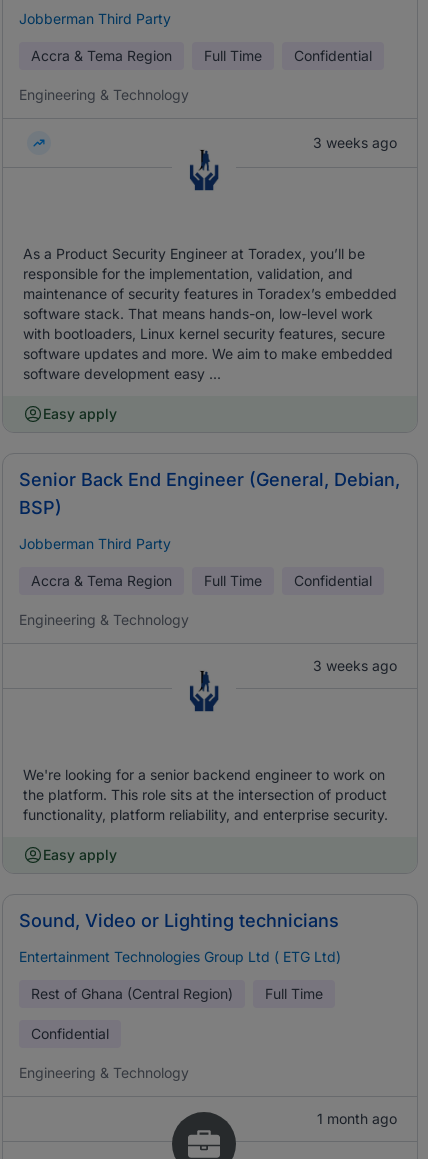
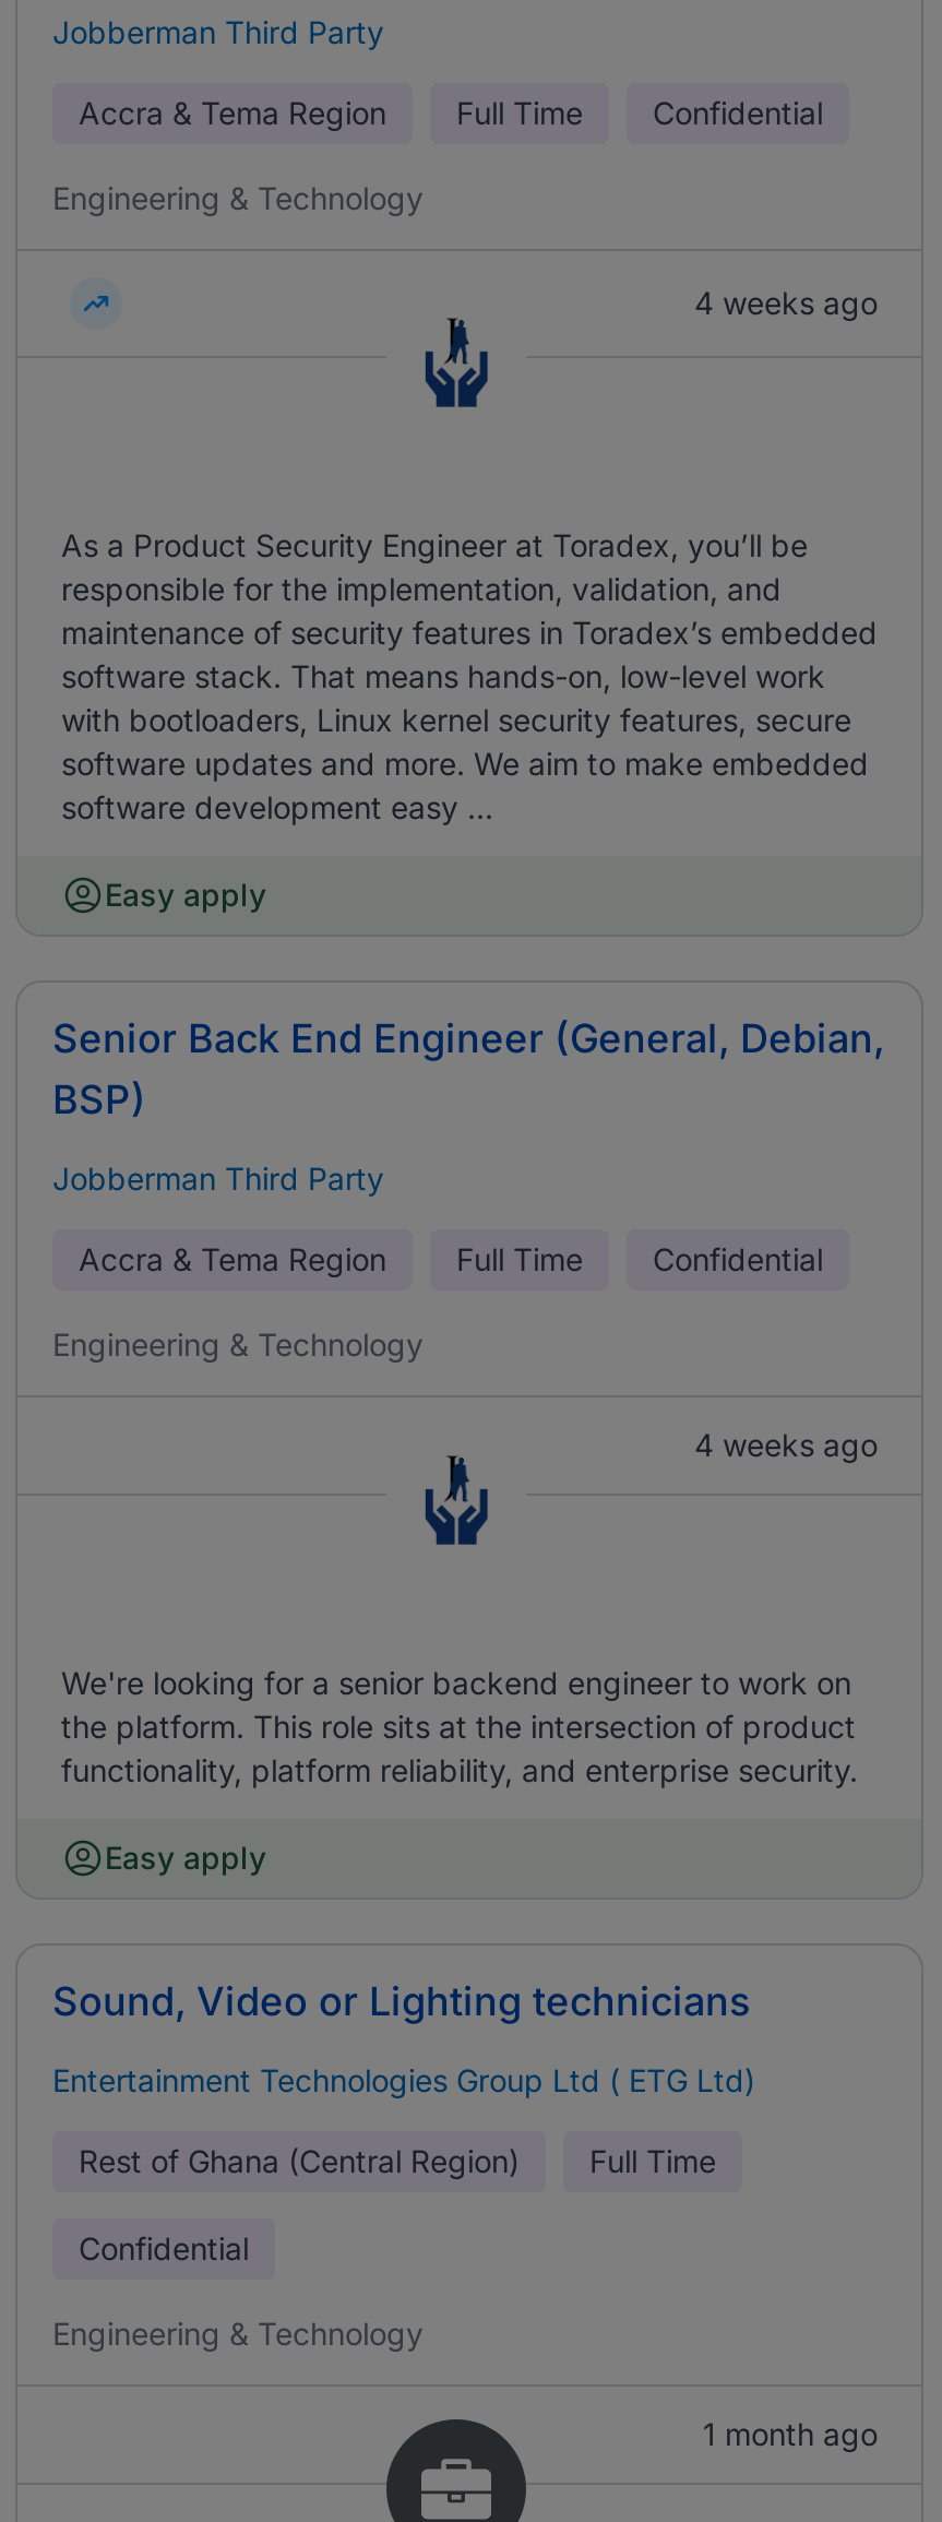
[313,134,397,151] 3 weeks ago -> [694,284,878,321] 4 weeks ago
[313,657,397,674] 3 weeks ago -> [694,1426,878,1463] 4 weeks ago

